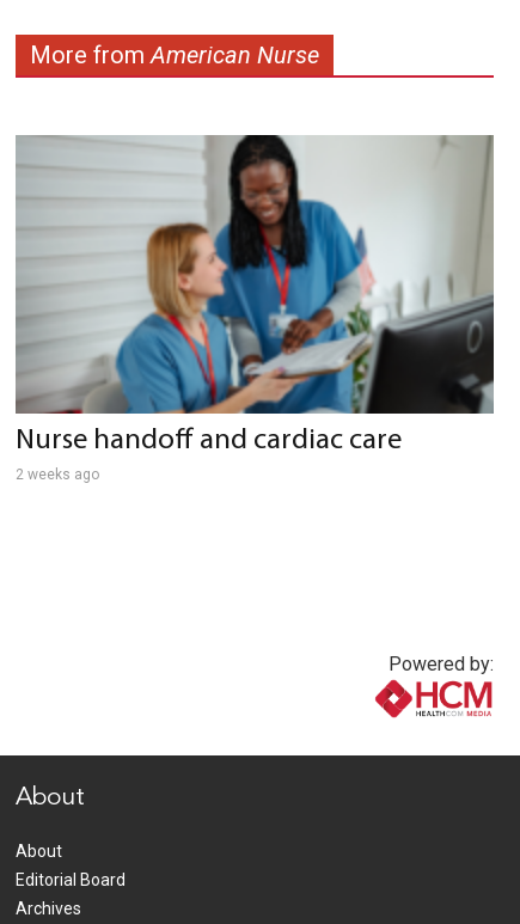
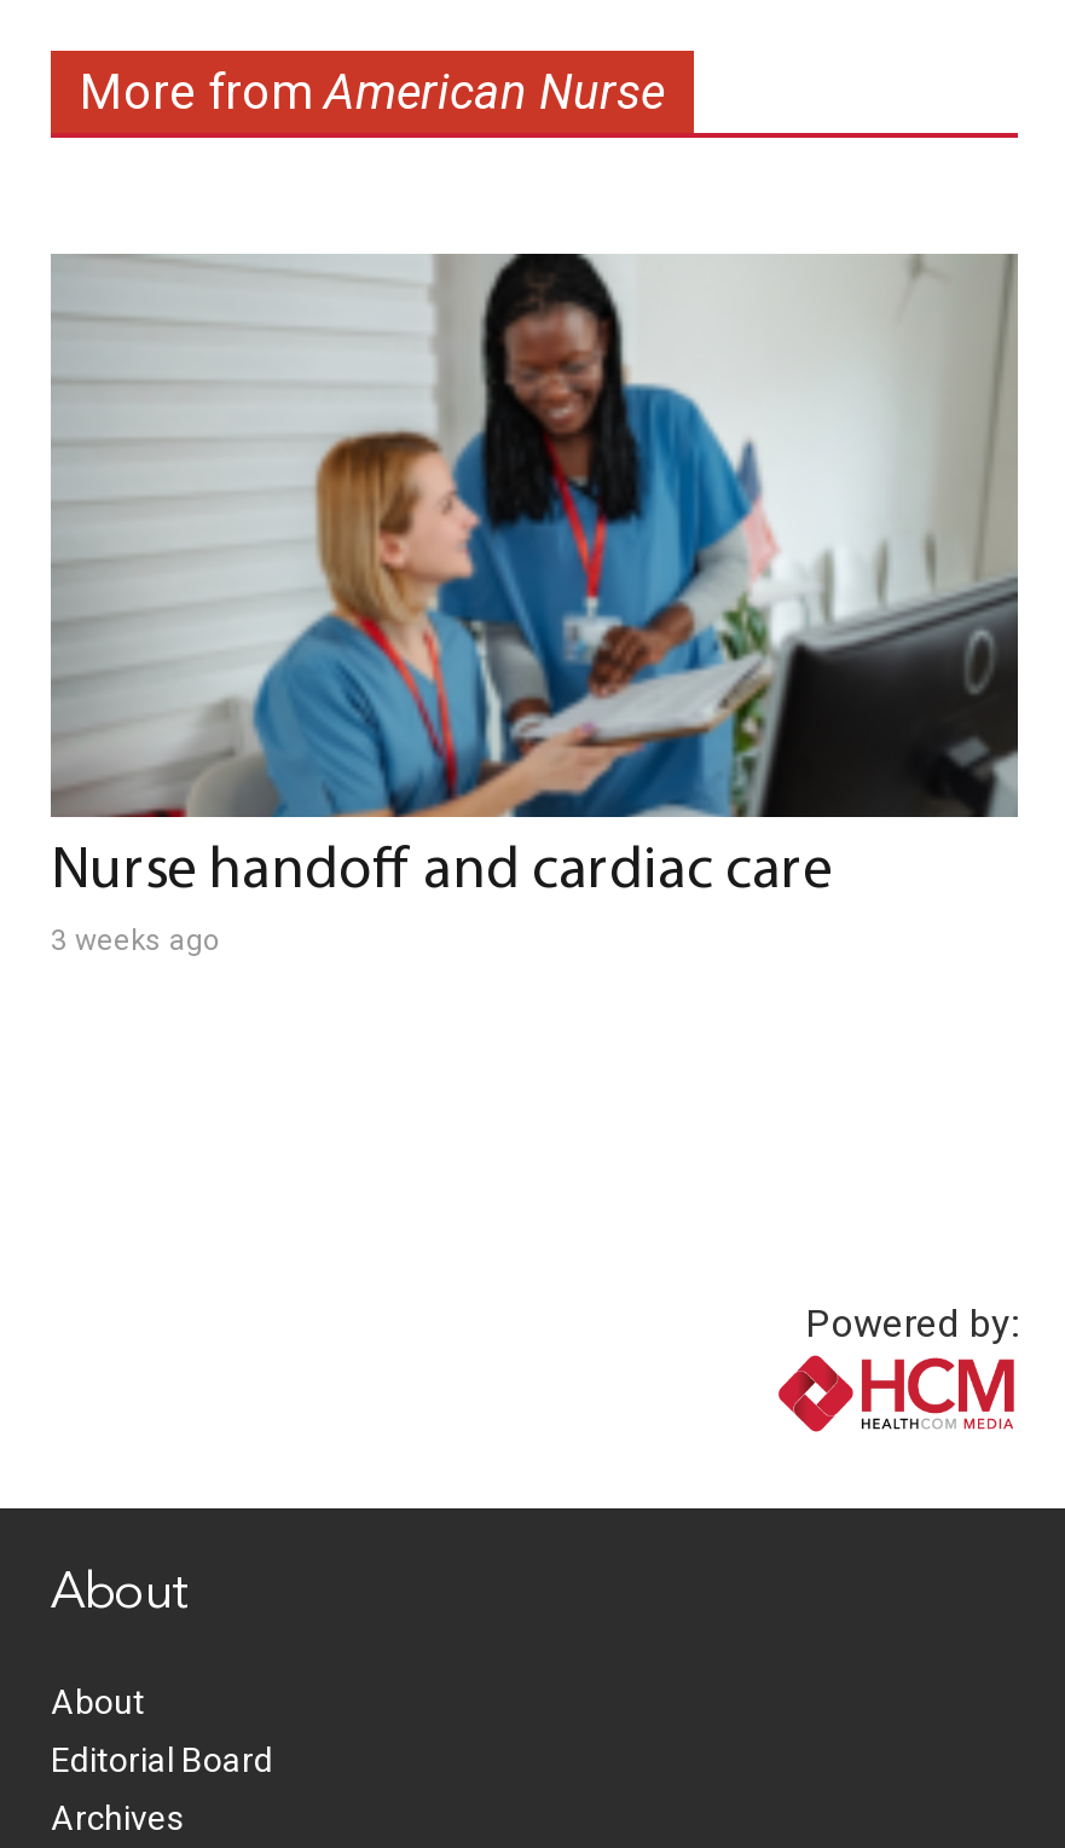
[16,467,99,483] 2 weeks ago -> [51,924,220,958] 3 weeks ago

